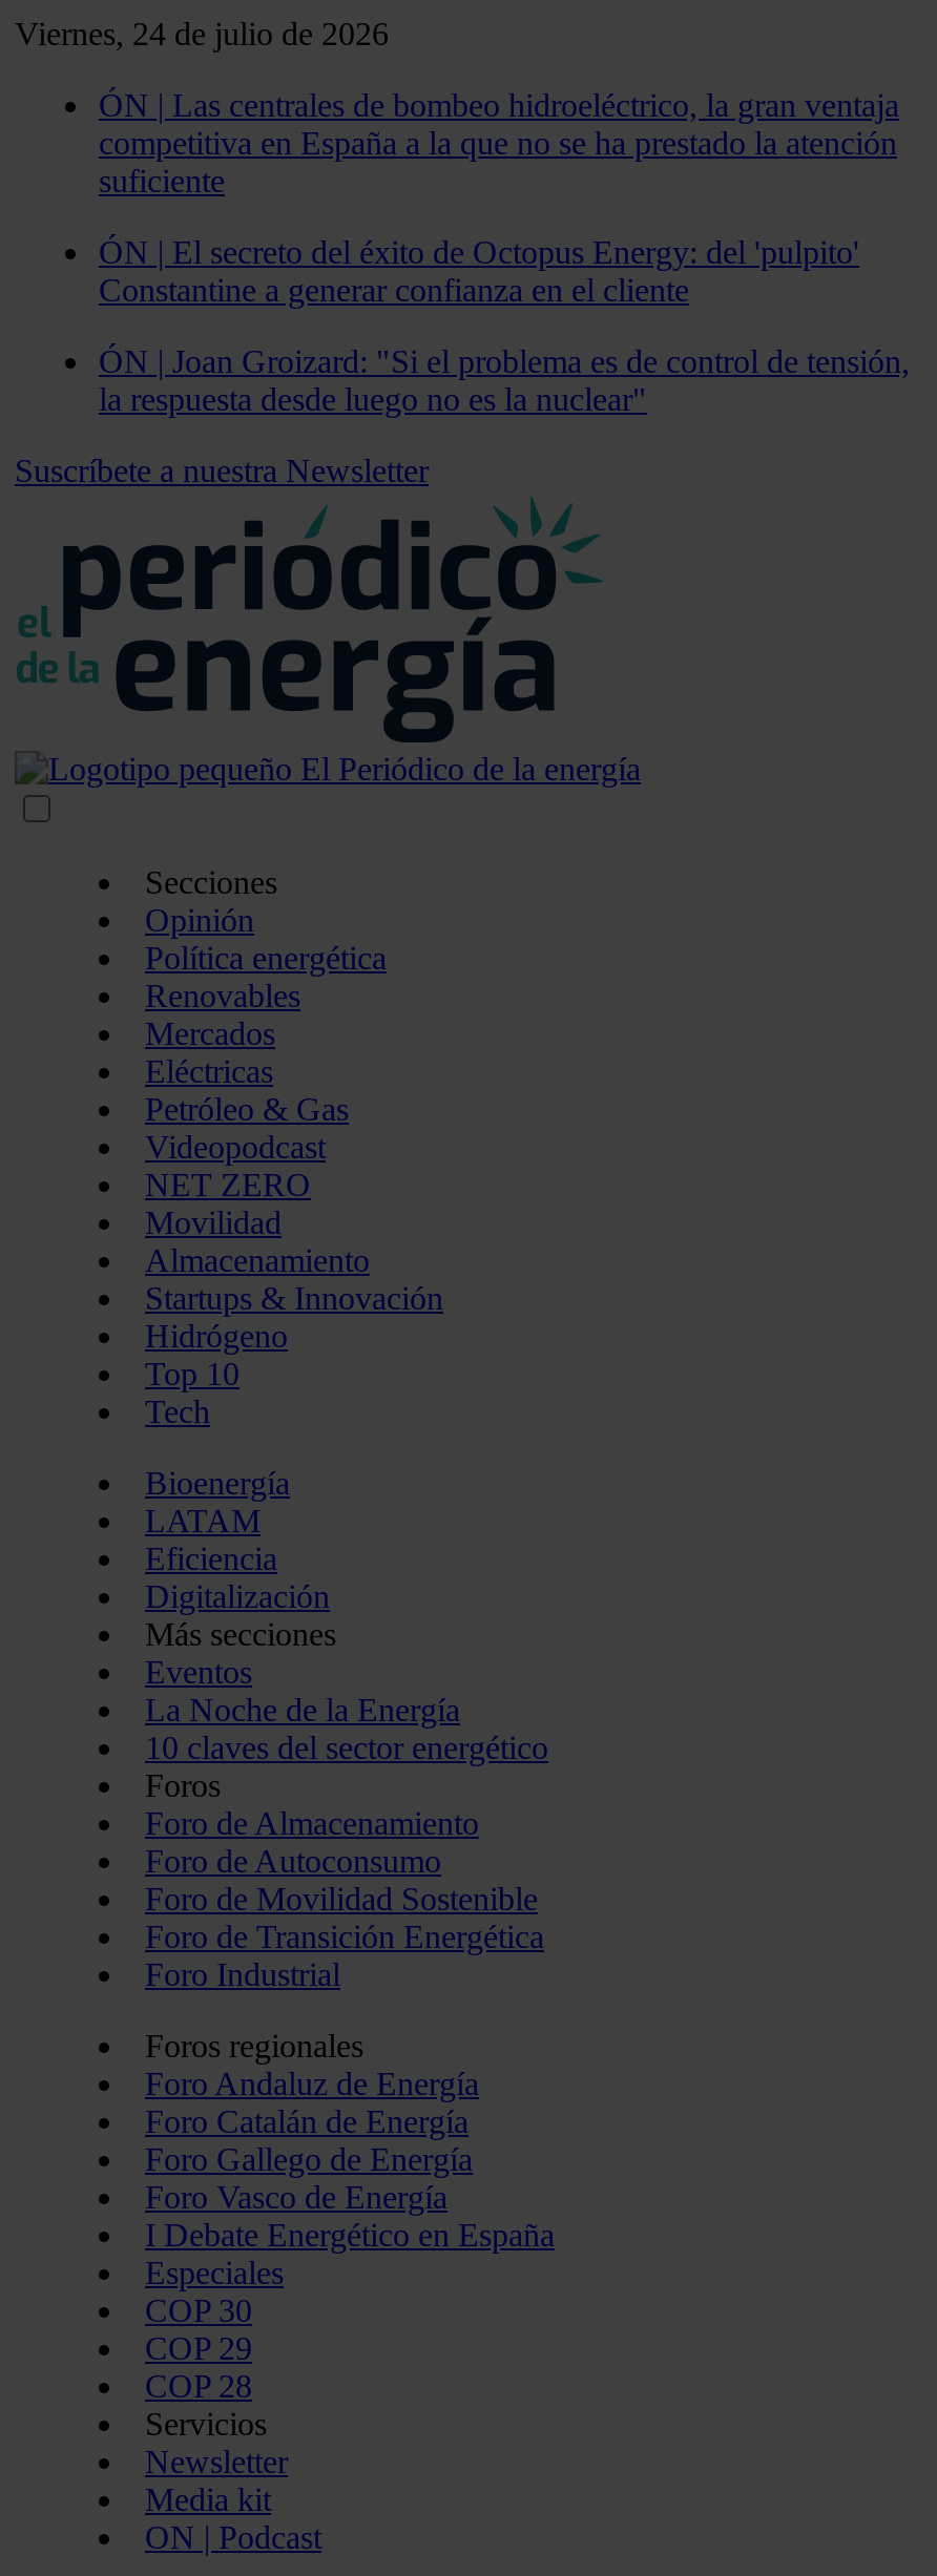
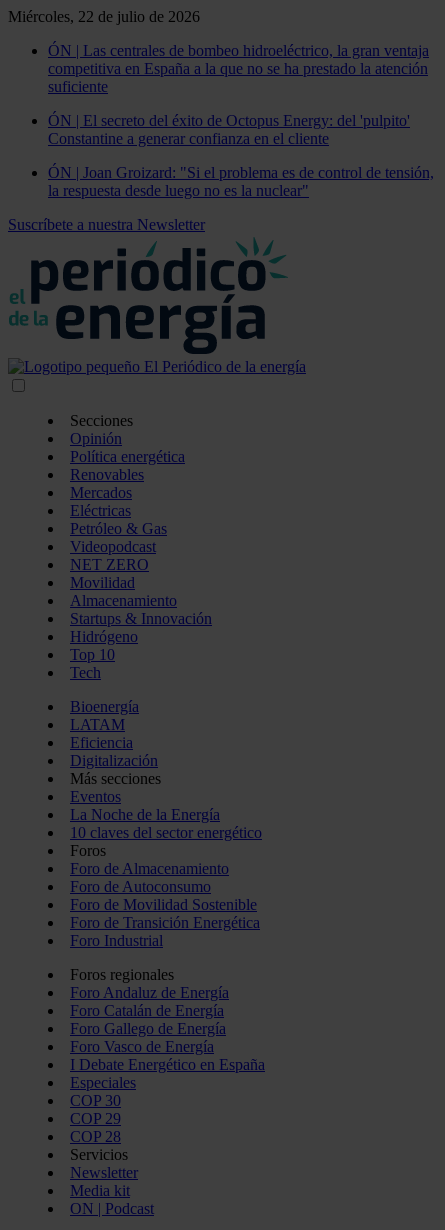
[15,16,389,51] Viernes, 24 de julio de 2026 -> [8,8,200,25] Miércoles, 22 de julio de 2026

